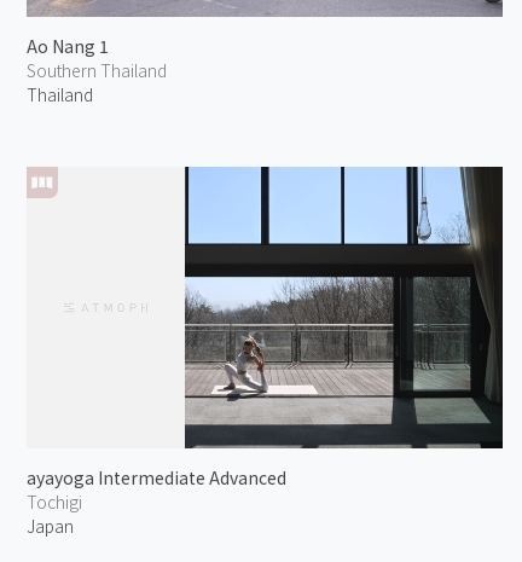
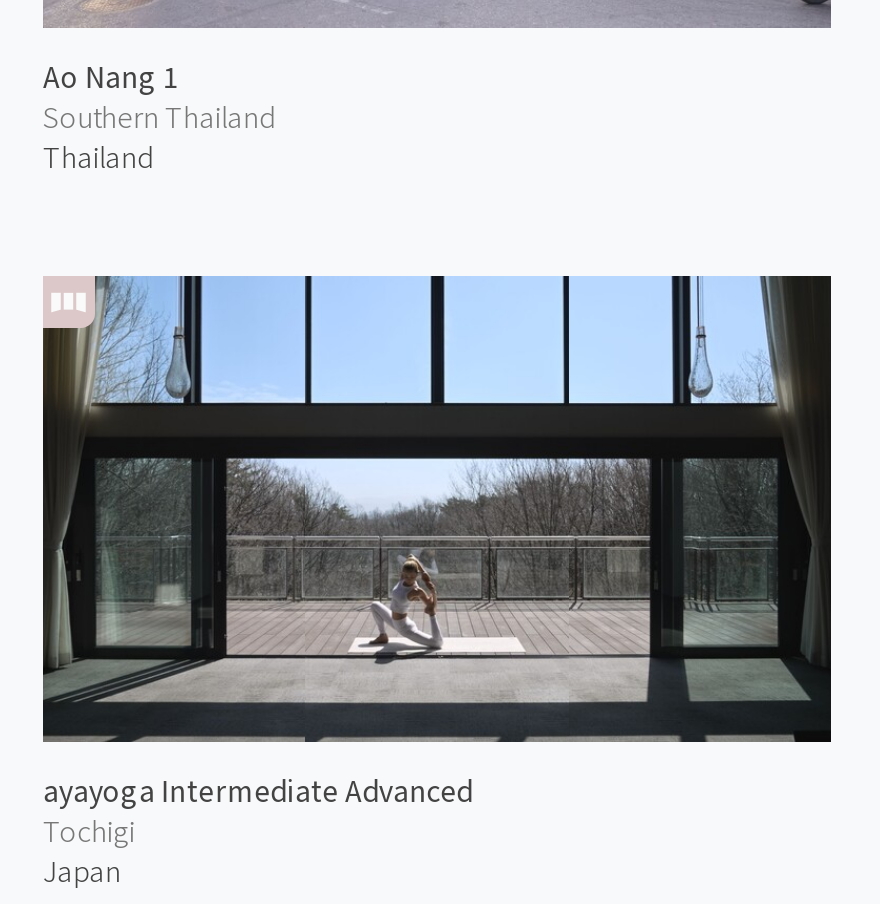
none -> [41,274,307,744] [image]

